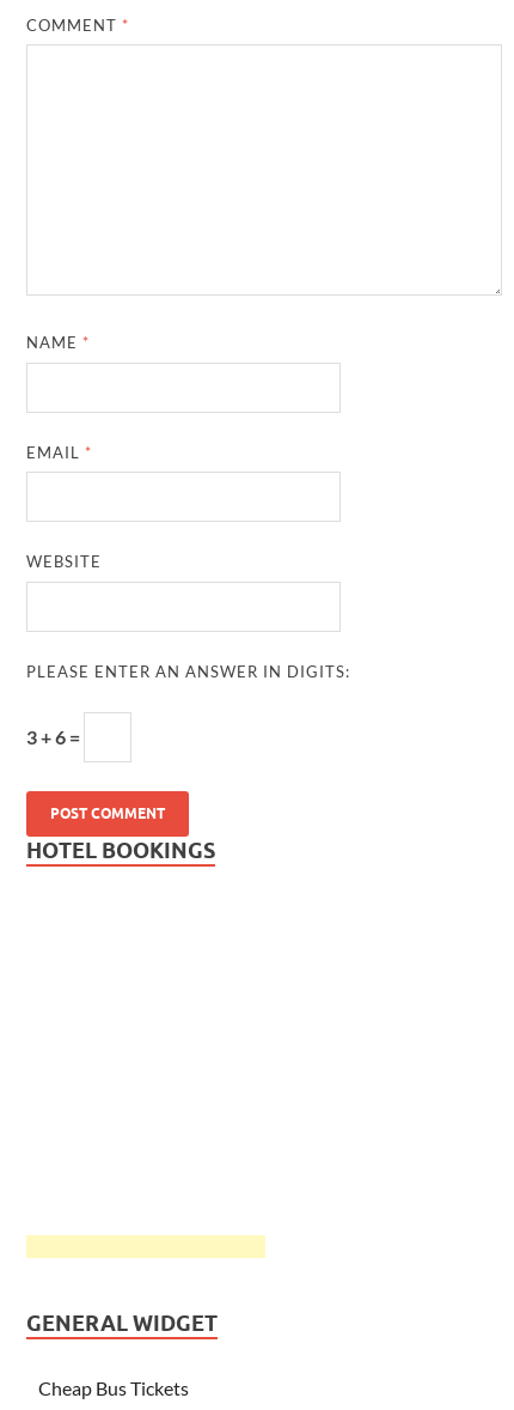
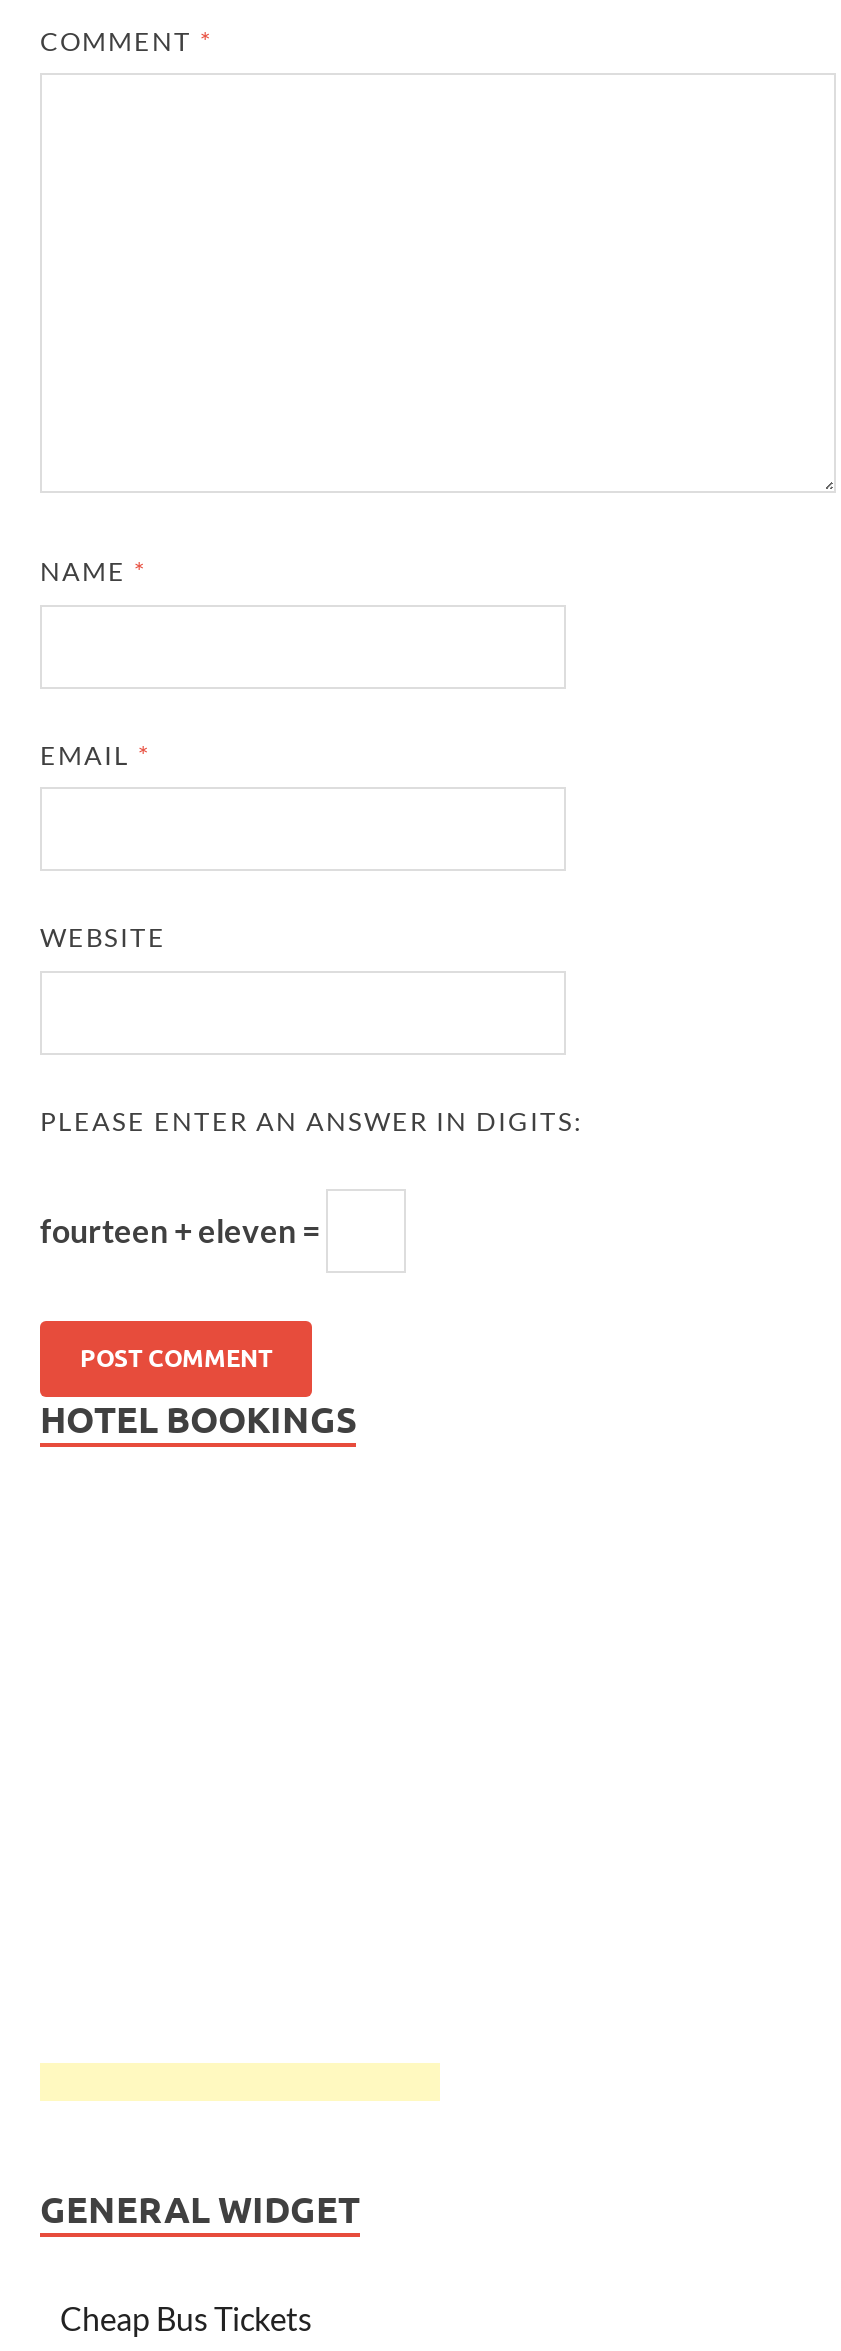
[26,725,84,748] 3 + 6 = -> [40,1210,326,1248] fourteen + eleven =

